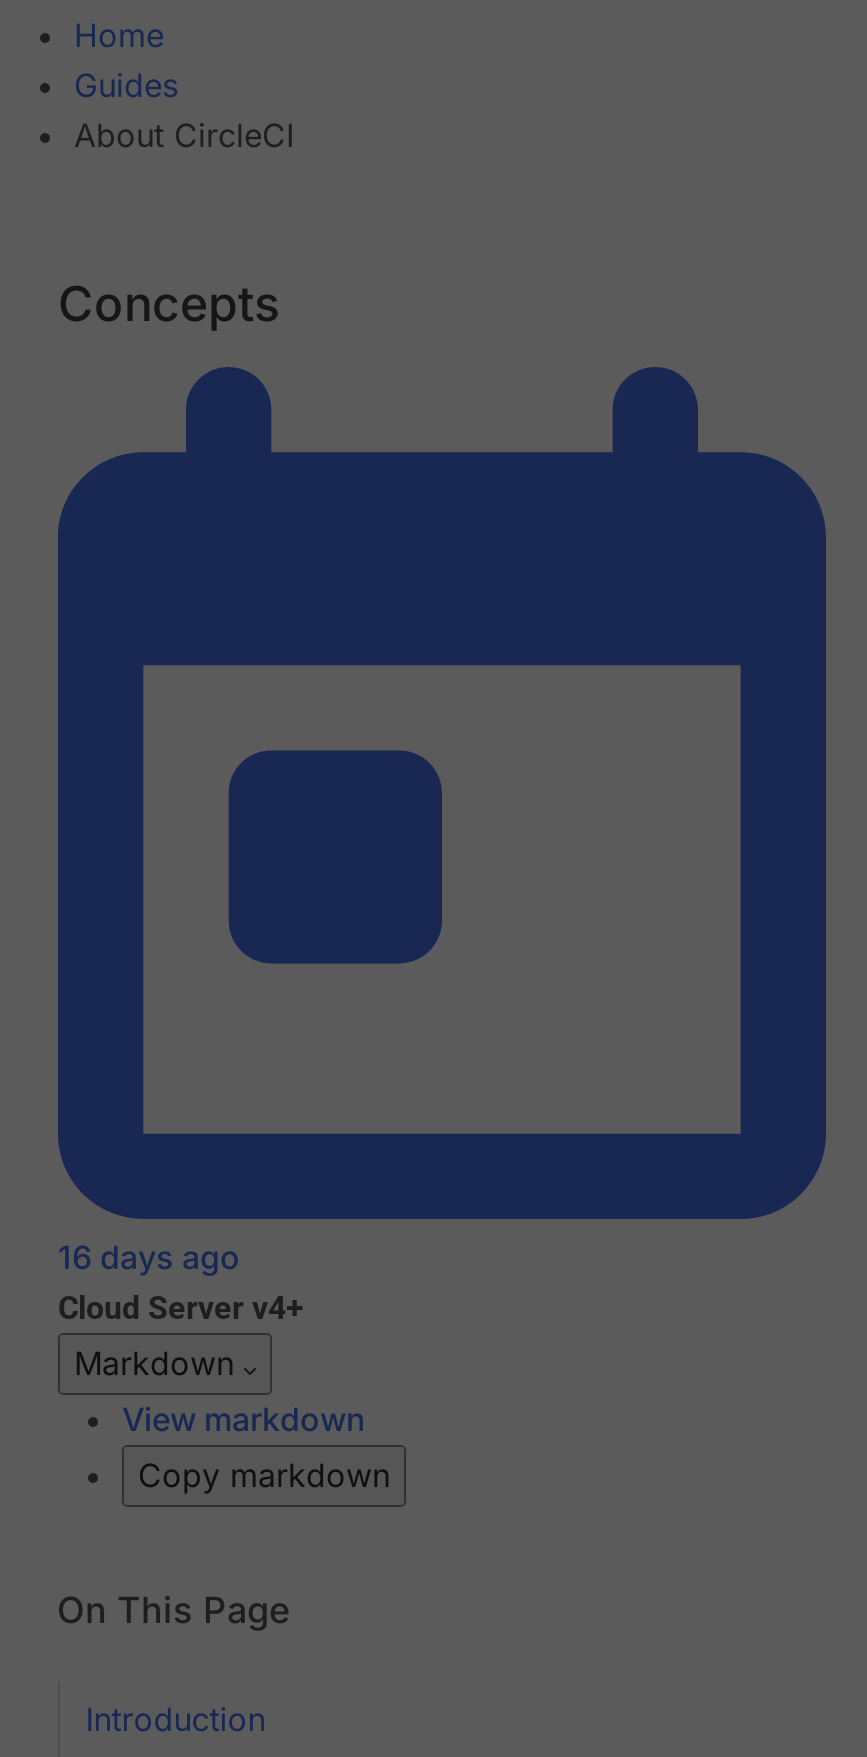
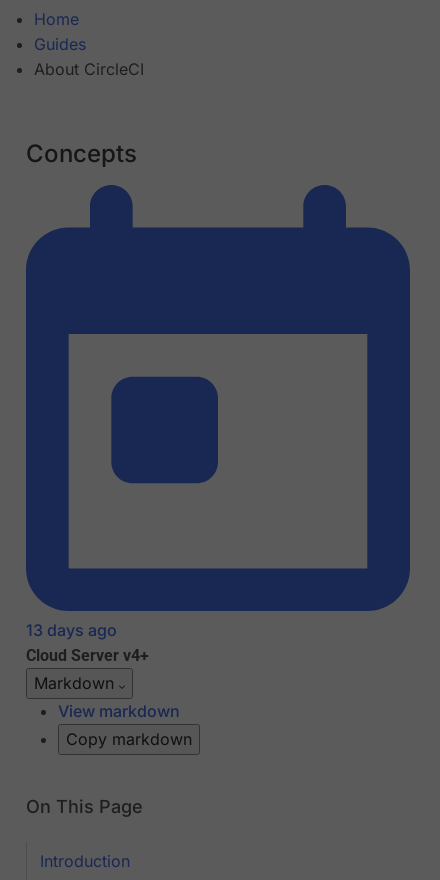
[58,1238,240,1278] 16 days ago -> [26,620,117,640] 13 days ago

